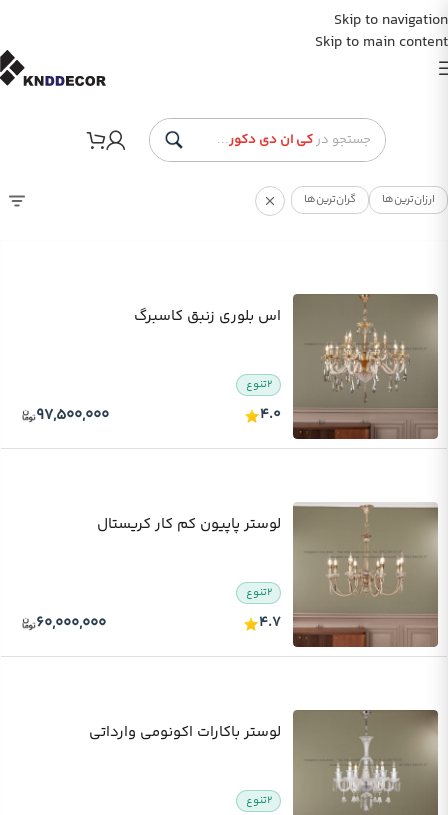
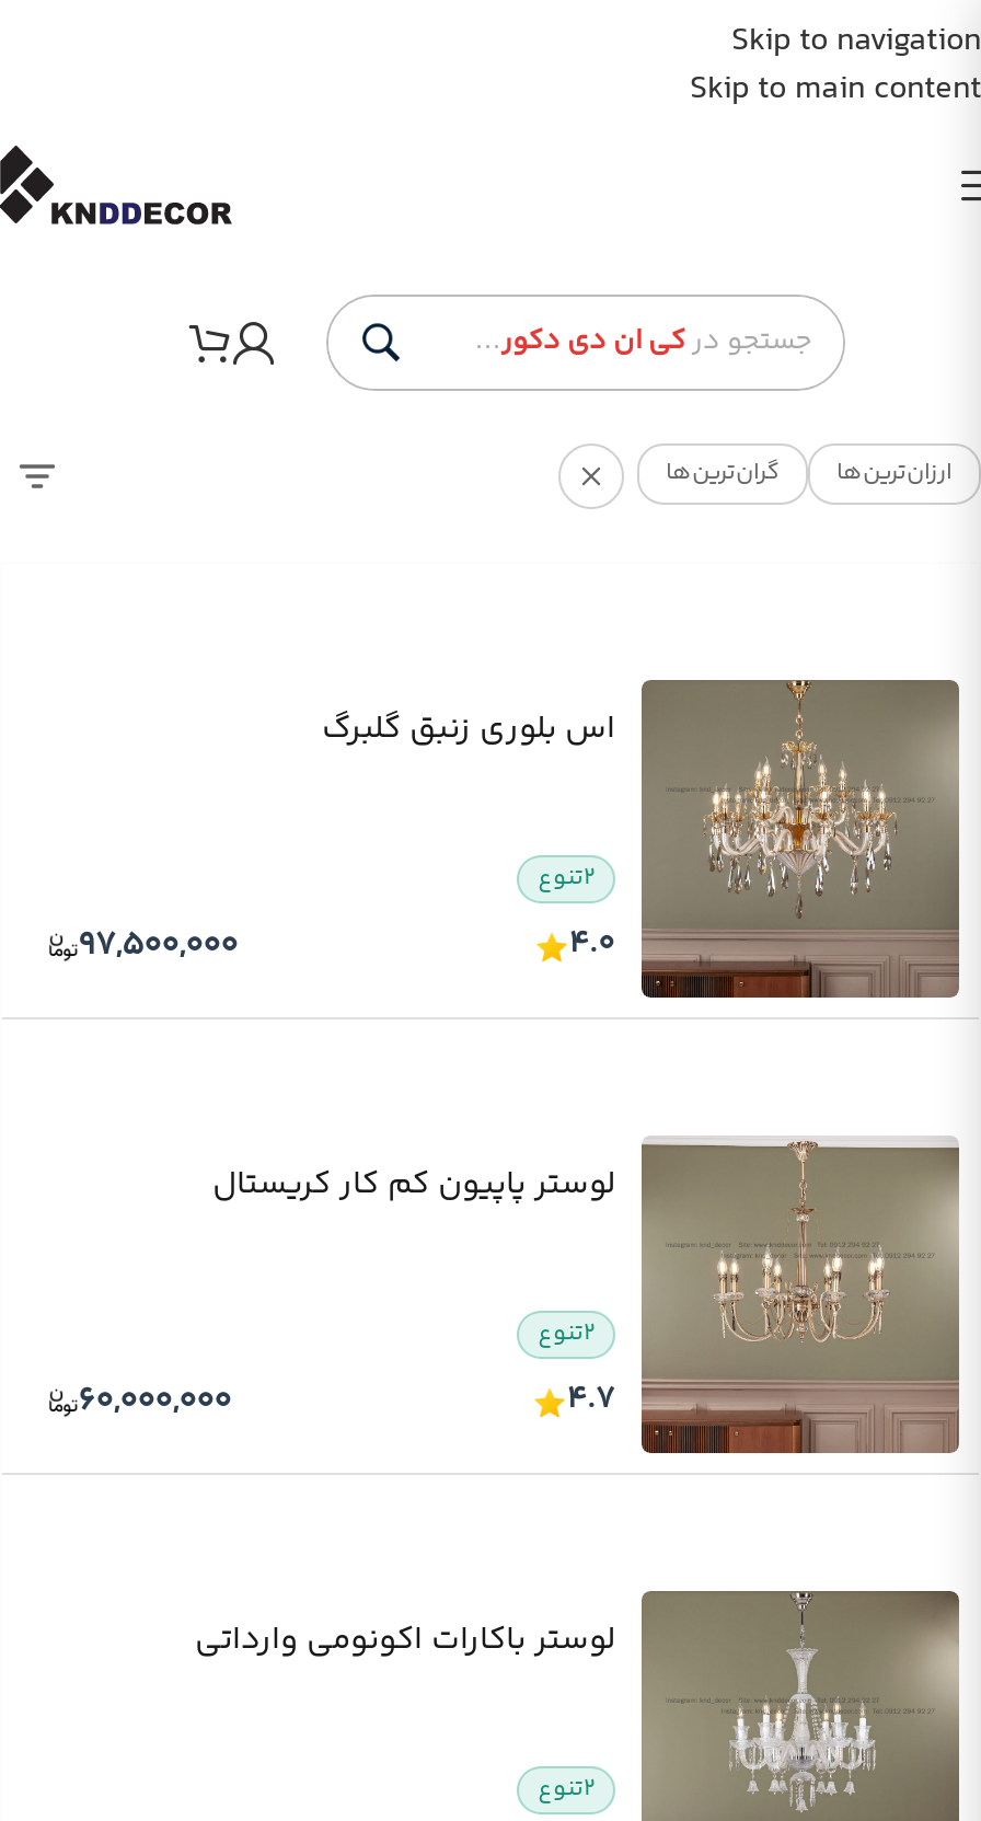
[134,305,281,328] اس بلوری زنبق کاسبرگ -> [322,704,615,754] اس بلوری زنبق گلبرگ

